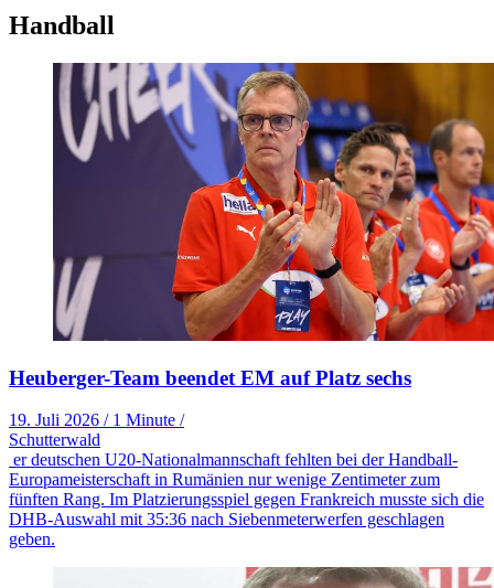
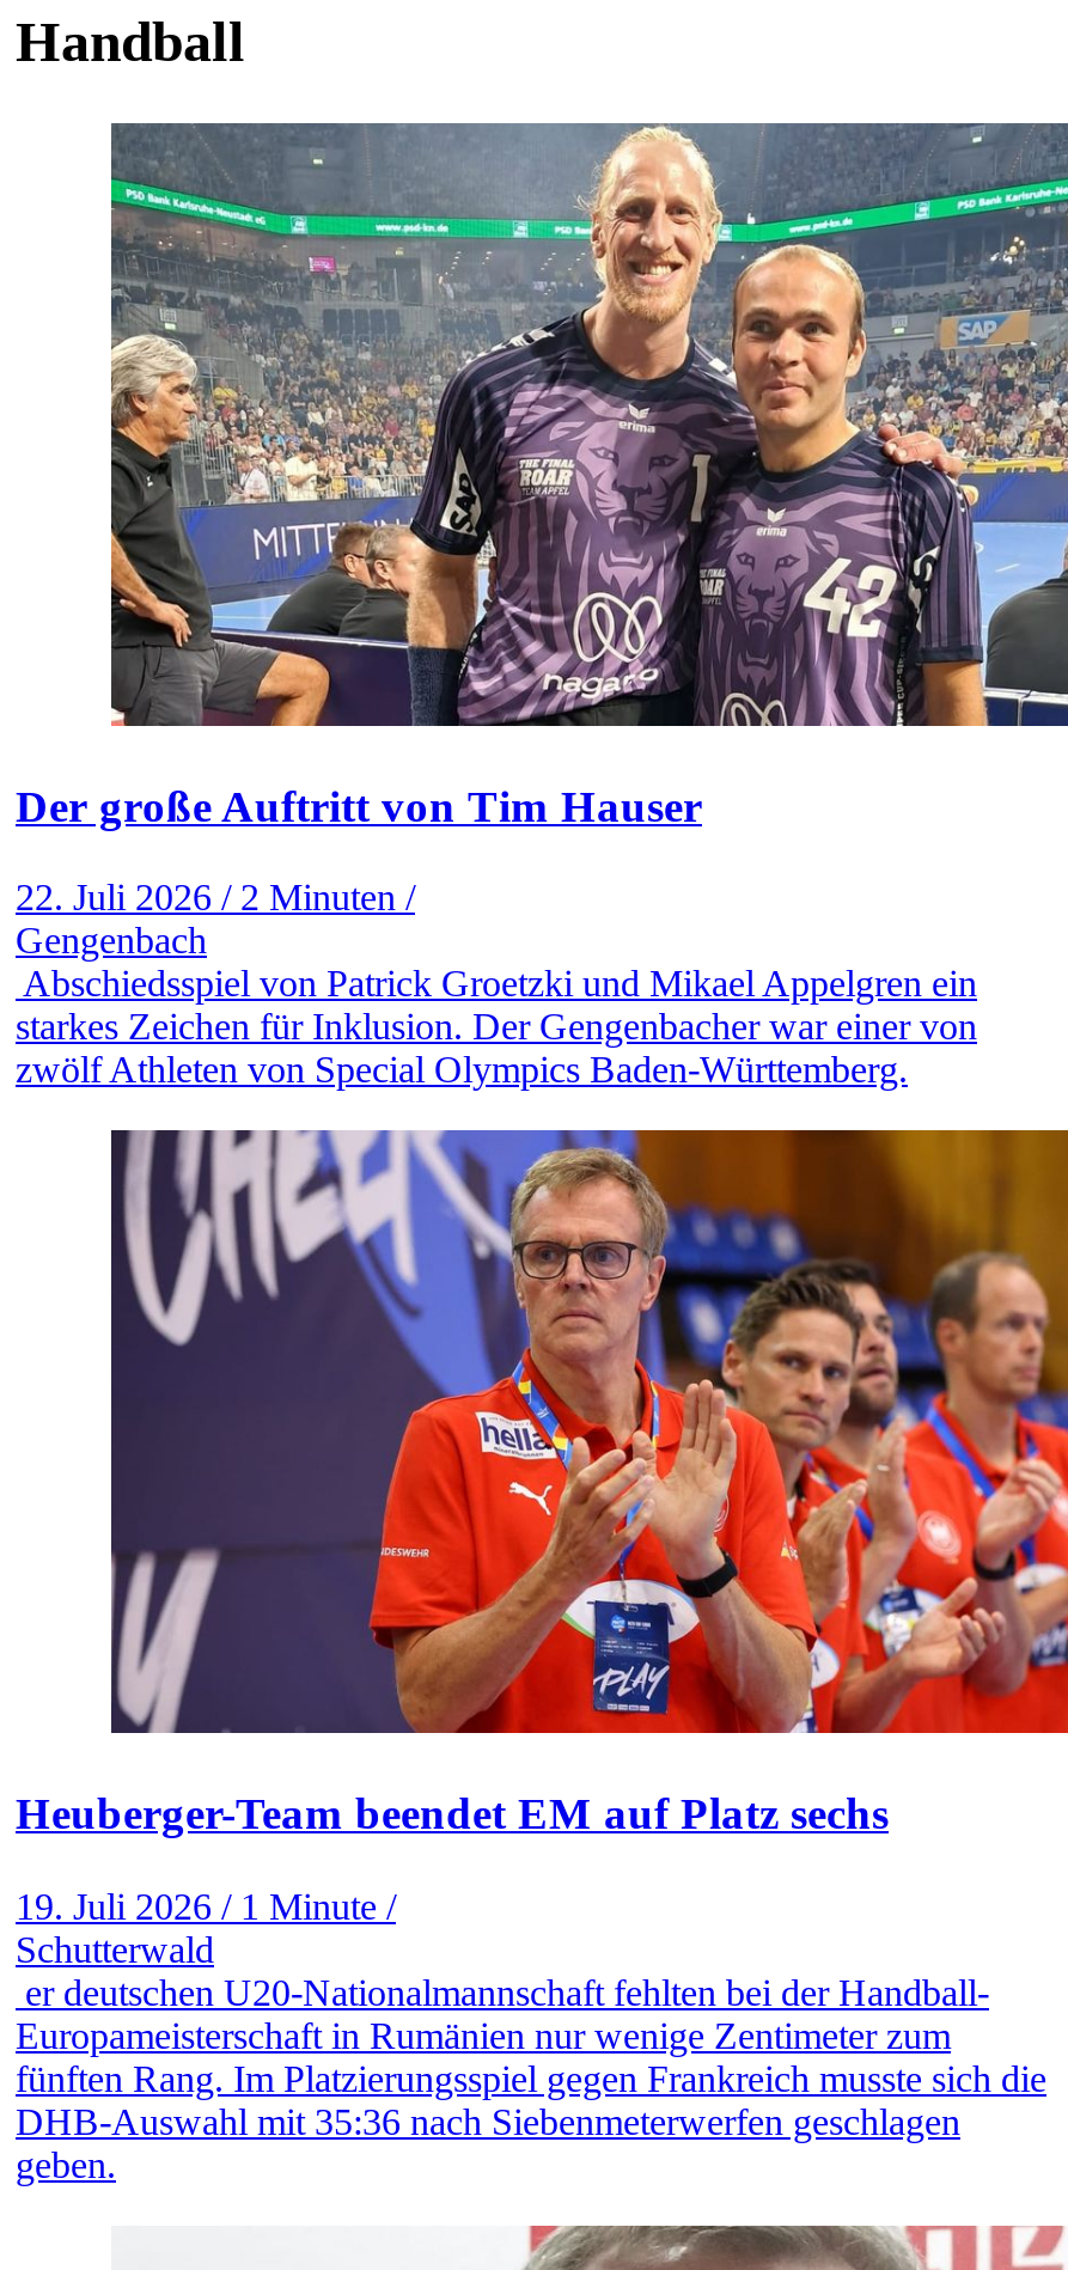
none -> [16,121,1061,1091] [image] | Der große Auftritt von Tim Hauser | 22. Juli 2026 / 2 Minuten / | Gengenbach | Abschiedsspiel von Patrick Groetzki und Mikael Appelgren ein | starkes Zeichen für Inklusion. Der Gengenbacher war einer von | zwölf Athleten von Special Olympics Baden-Württemberg.

